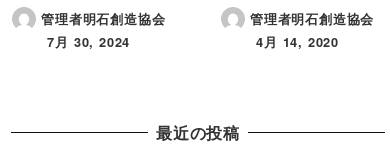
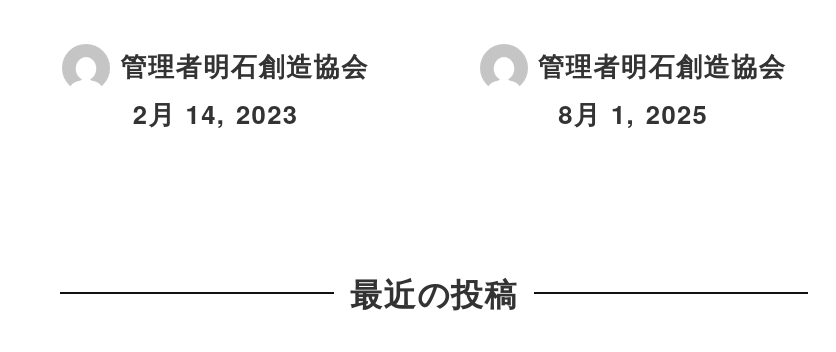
[47,33,130,51] 7月 30, 2024 -> [133,95,298,131] 2月 14, 2023
[256,33,339,51] 4月 14, 2020 -> [558,95,708,131] 8月 1, 2025

